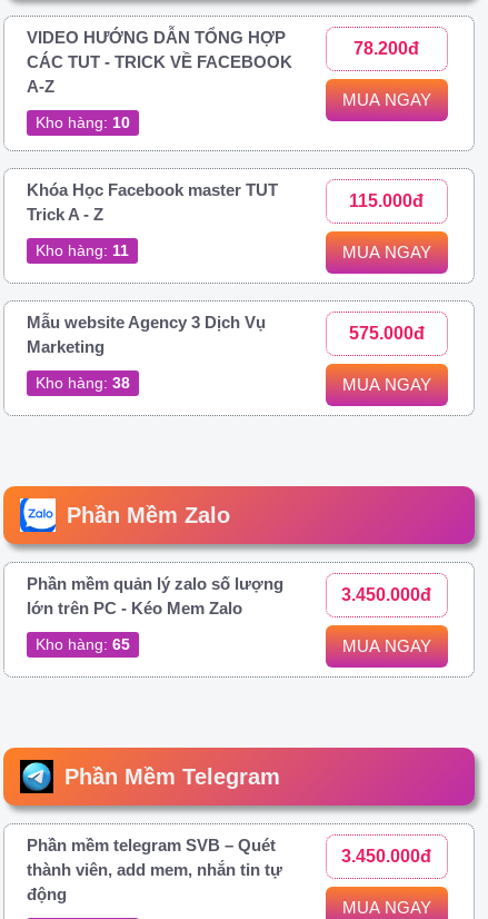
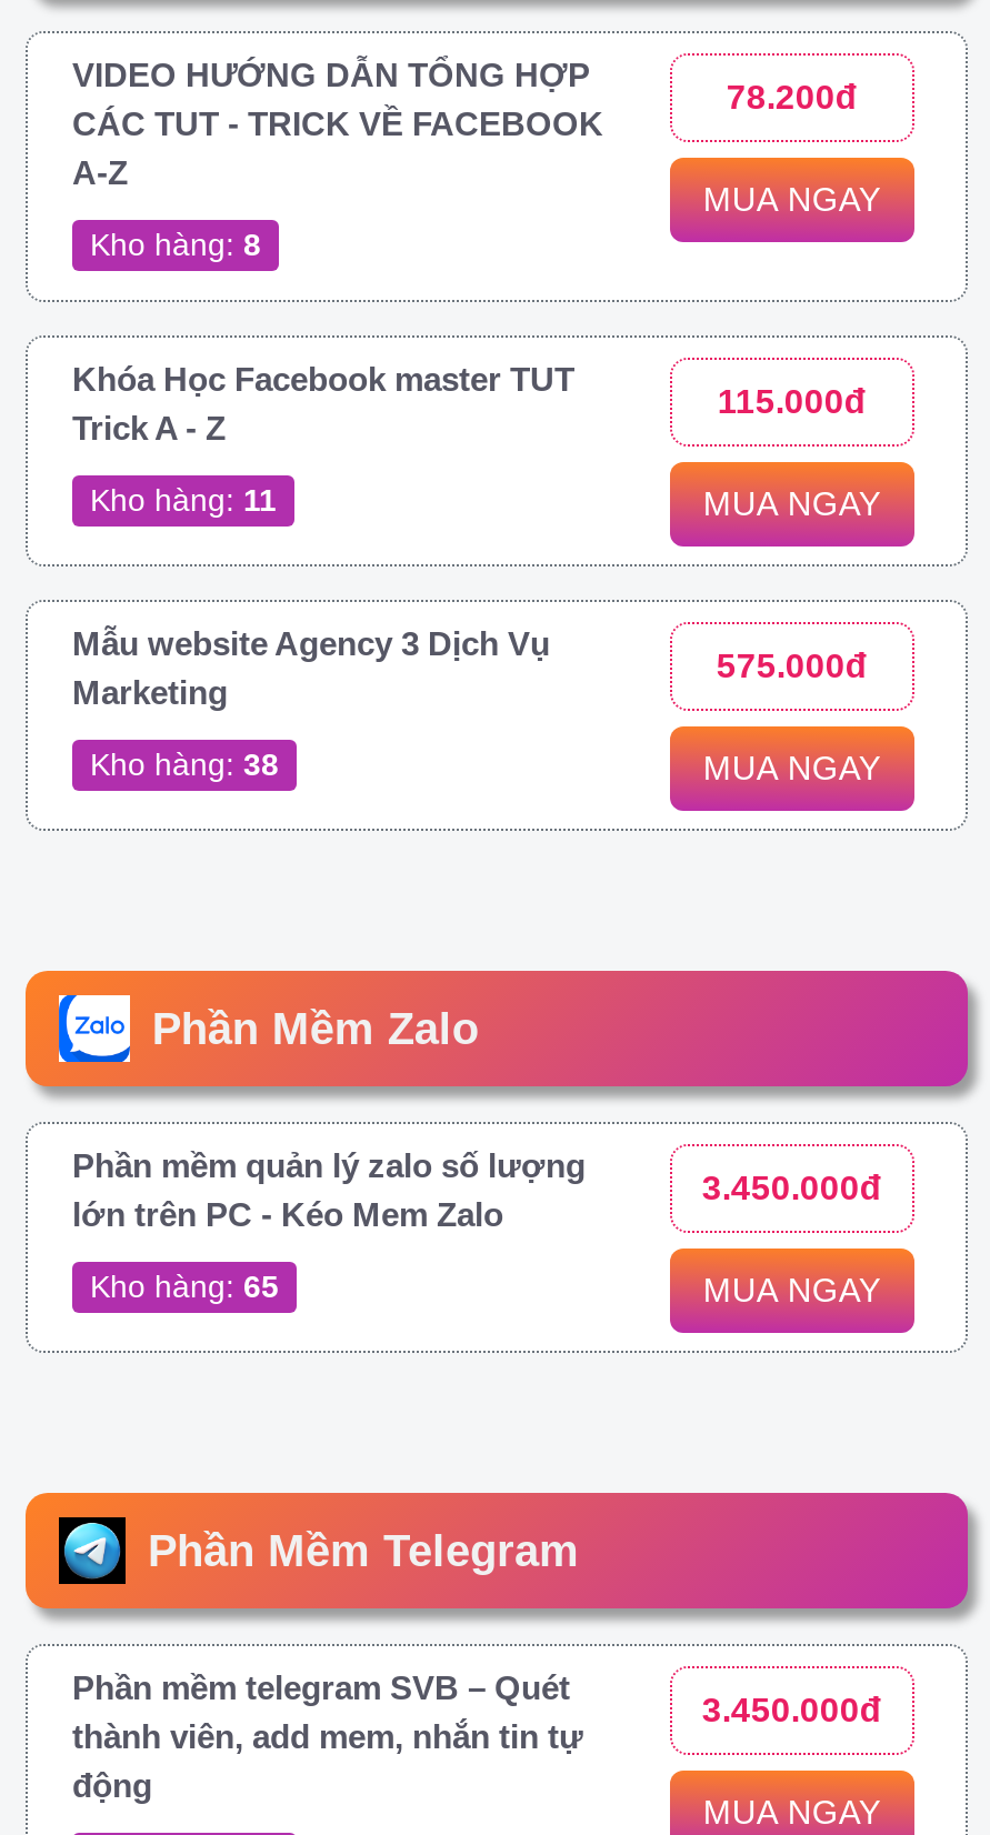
[36,114,130,132] Kho hàng: 10 -> [90,227,261,263] Kho hàng: 8

